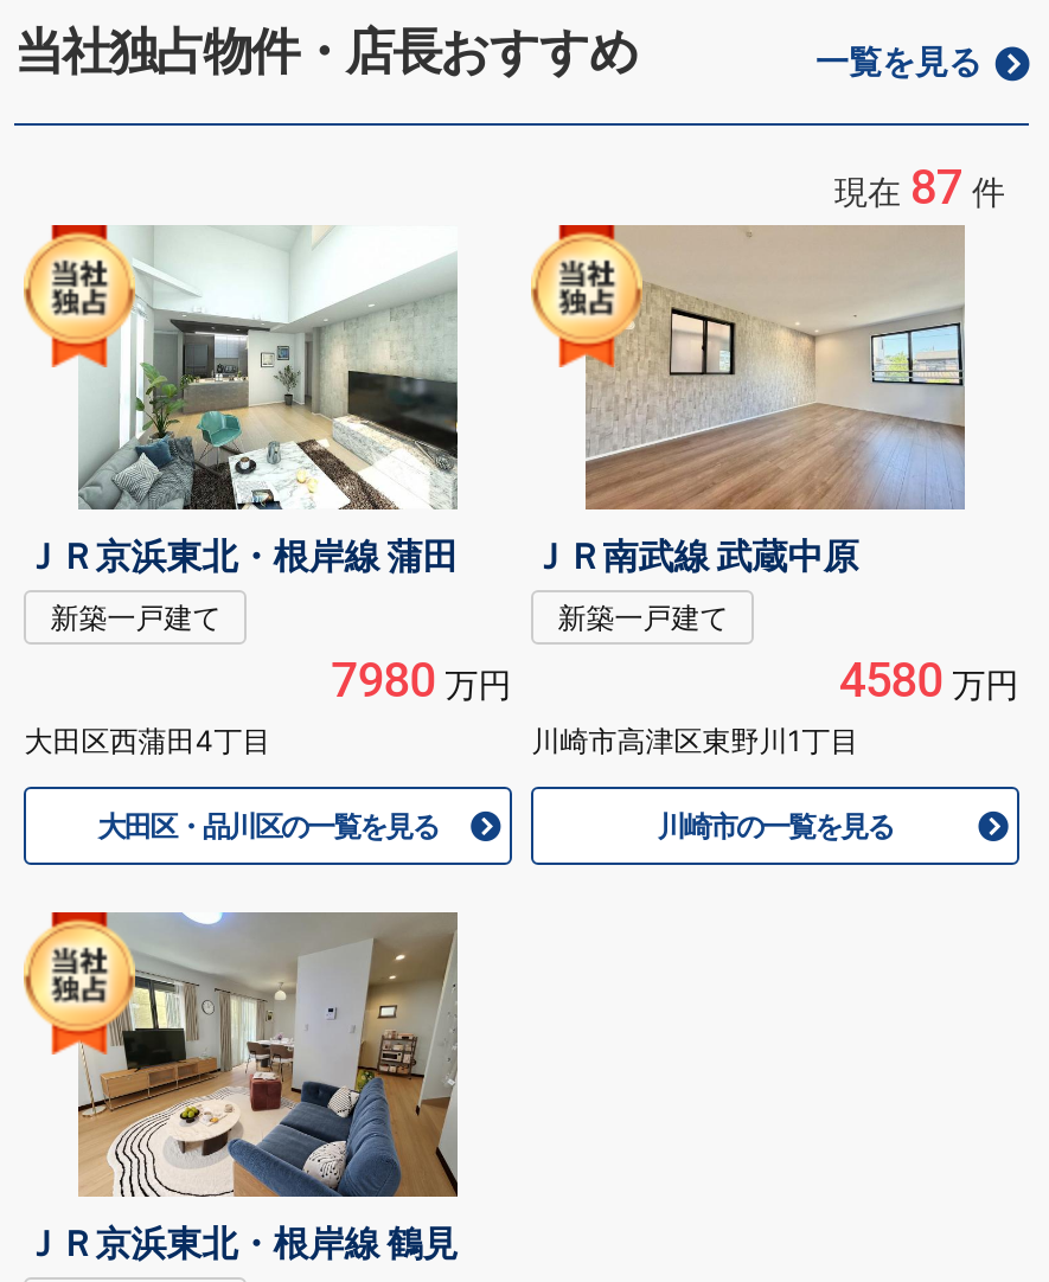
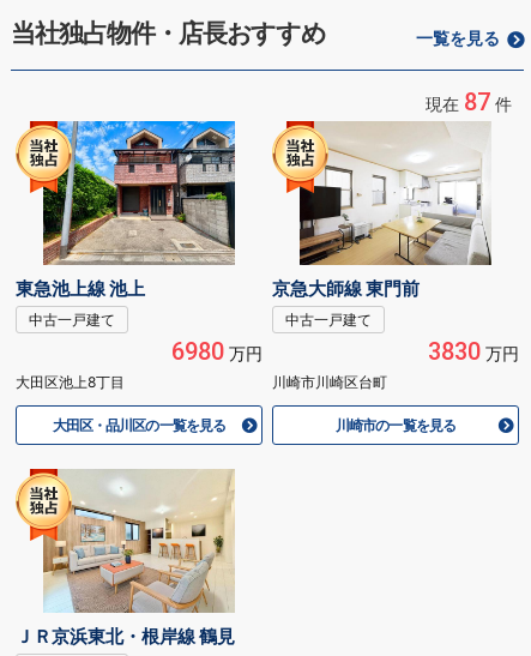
[24,225,460,578] [image] | ＪＲ京浜東北・根岸線 蒲田 -> [16,120,236,300] [image] | 東急池上線 池上
[532,225,967,578] [image] | ＪＲ南武線 武蔵中原 -> [272,122,491,300] [image] | 京急大師線 東門前
[24,600,511,758] 新築一戸建て | 7980万円 | 大田区西蒲田4丁目 -> [16,311,262,391] 中古一戸建て | 6980万円 | 大田区池上8丁目
[532,600,1019,758] 新築一戸建て | 4580万円 | 川崎市高津区東野川1丁目 -> [272,311,519,391] 中古一戸建て | 3830万円 | 川崎市川崎区台町
[76,912,460,1199] [image] -> [43,469,235,614] [image]

